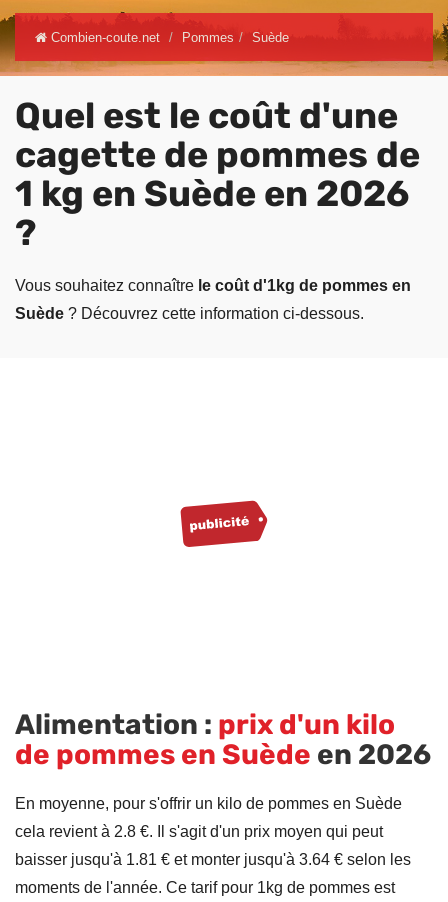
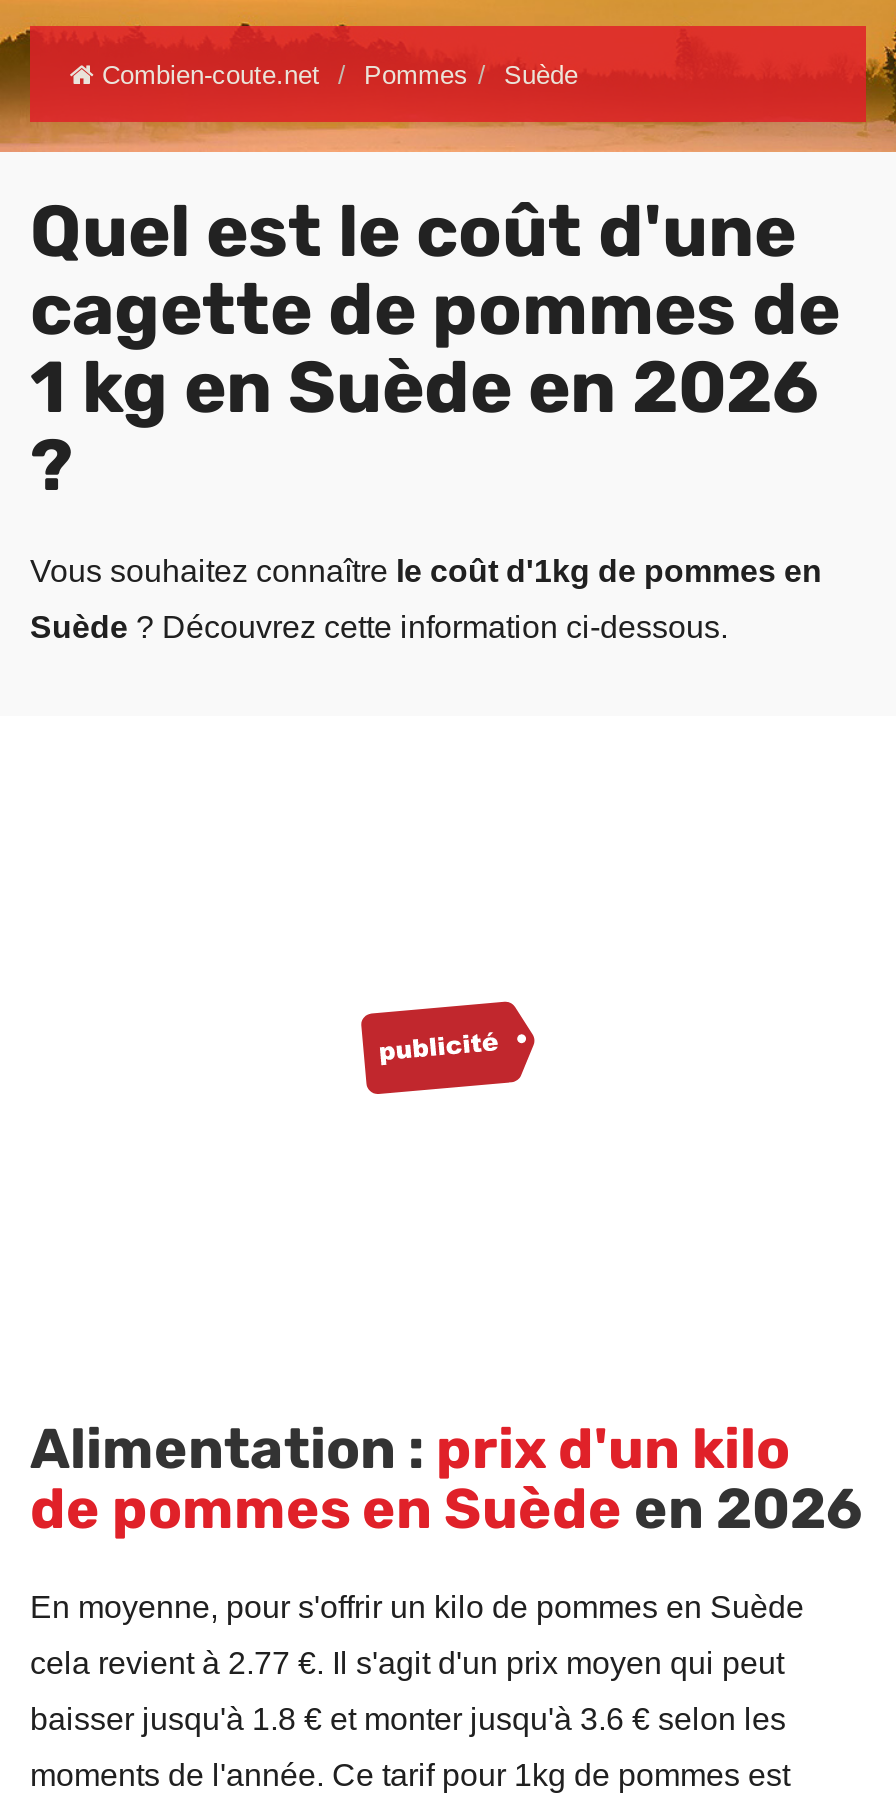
[15,823,383,840] cela revient à 2.8 €. Il s'agit d'un prix moyen qui peut -> [30,1646,784,1680] cela revient à 2.77 €. Il s'agit d'un prix moyen qui peut
[15,851,411,868] baisser jusqu'à 1.81 € et monter jusqu'à 3.64 € selon les -> [30,1702,786,1736] baisser jusqu'à 1.8 € et monter jusqu'à 3.6 € selon les

